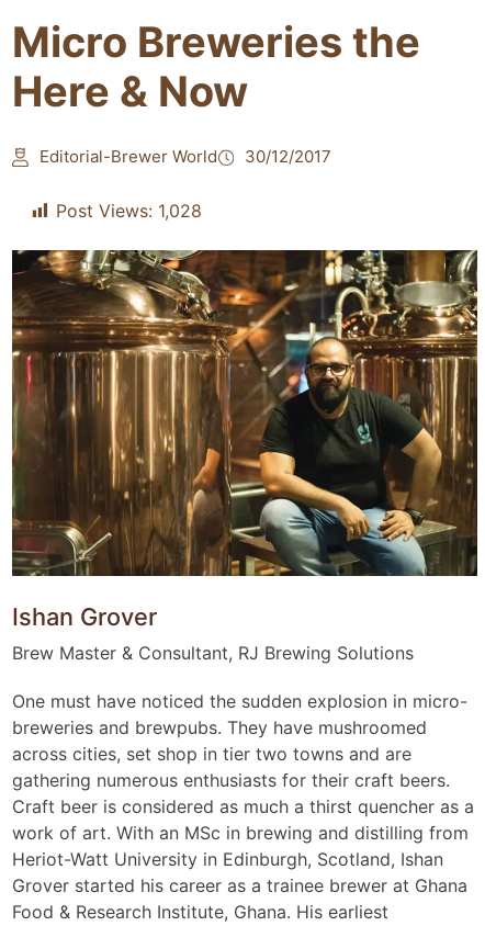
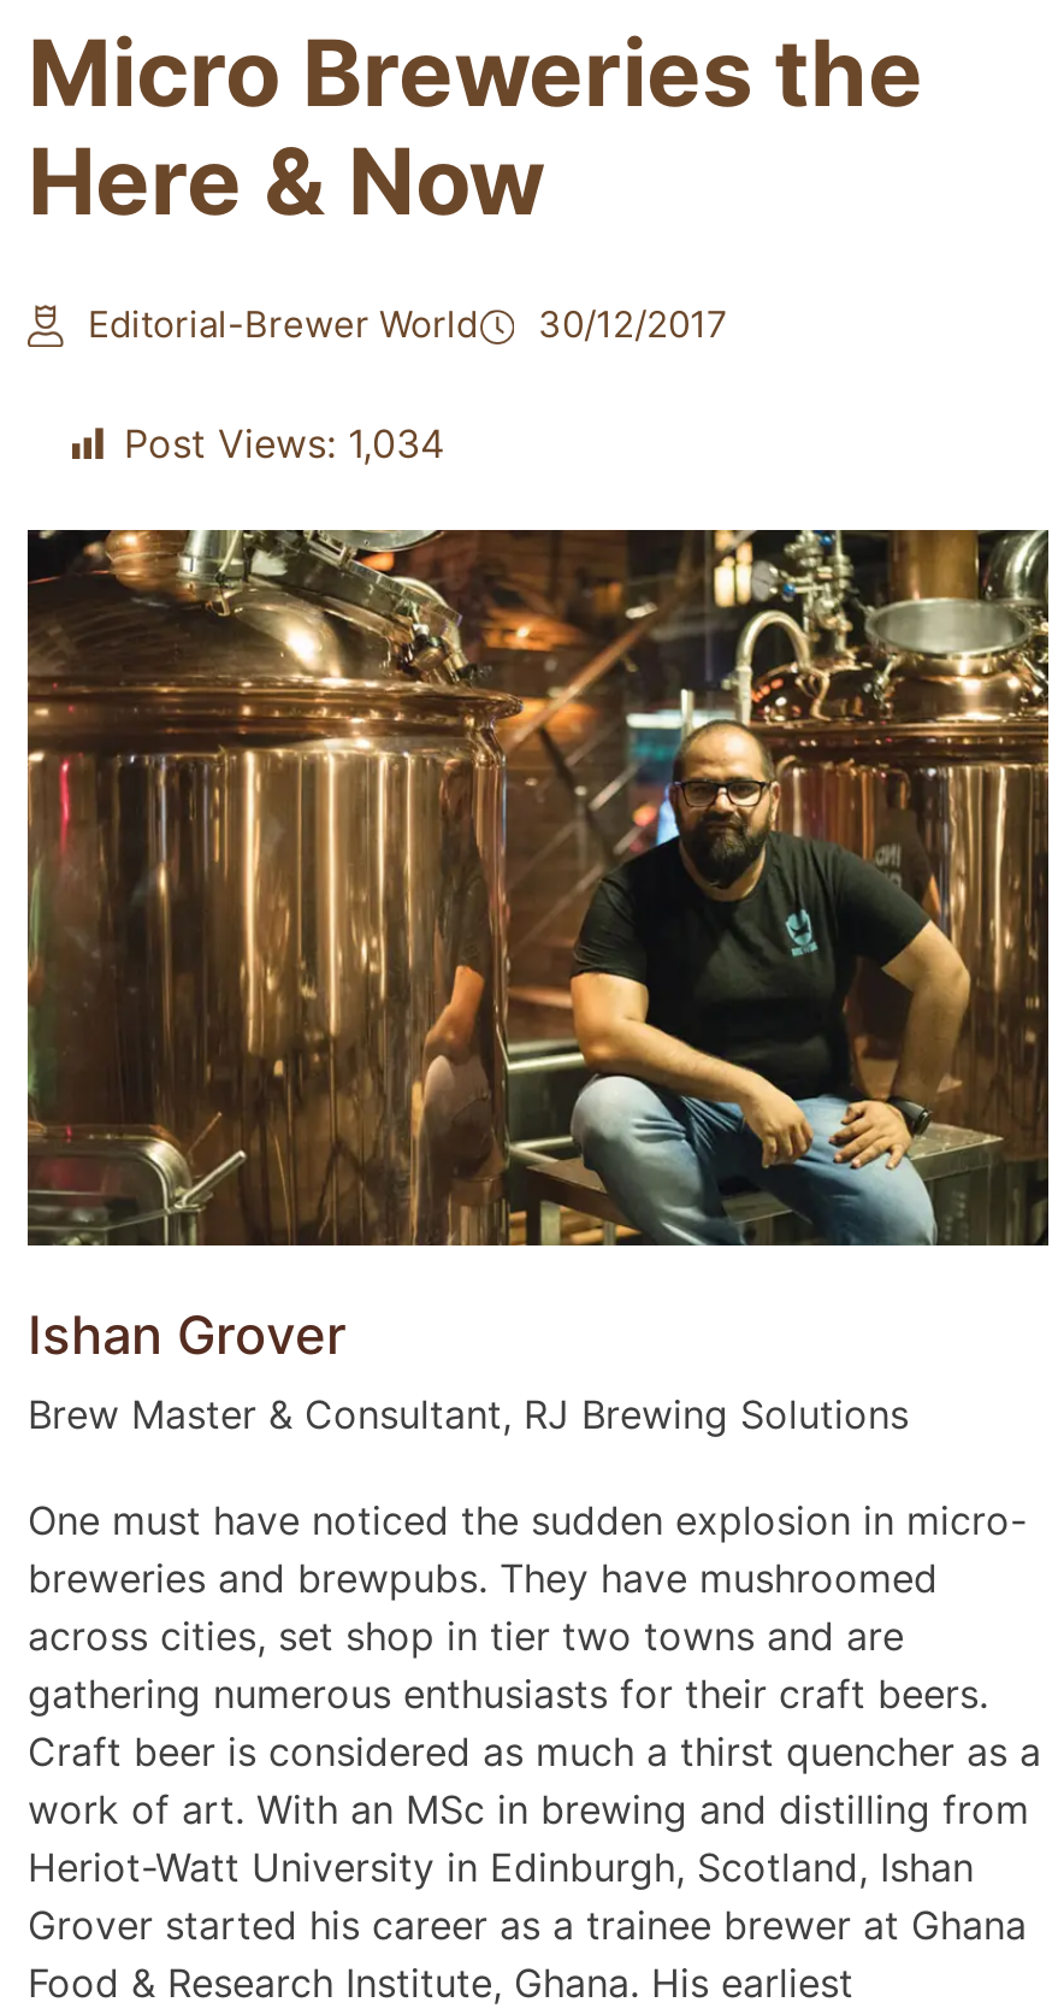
[56,200,202,222] Post Views: 1,028 -> [124,419,444,467] Post Views: 1,034

